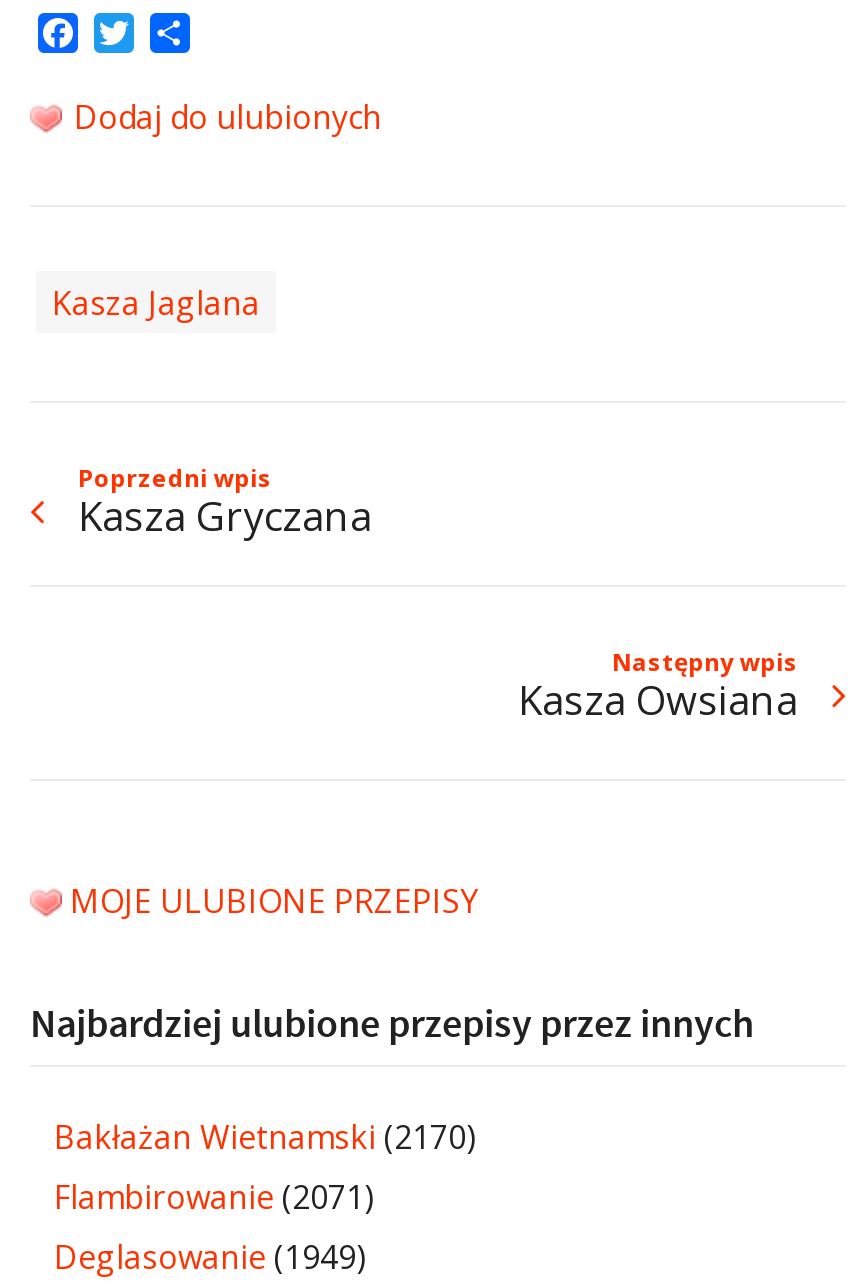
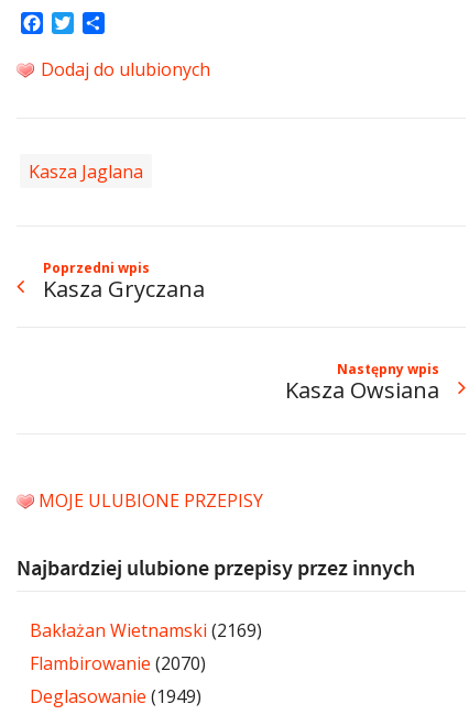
[54,1114,476,1158] Bakłażan Wietnamski (2170) -> [30,618,262,642] Bakłażan Wietnamski (2169)
[54,1174,374,1218] Flambirowanie (2071) -> [30,651,206,675] Flambirowanie (2070)

